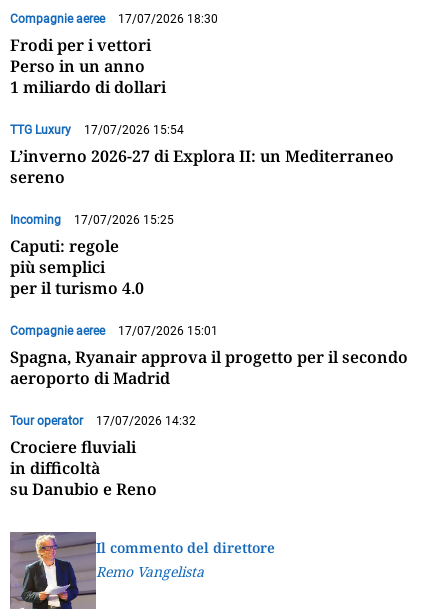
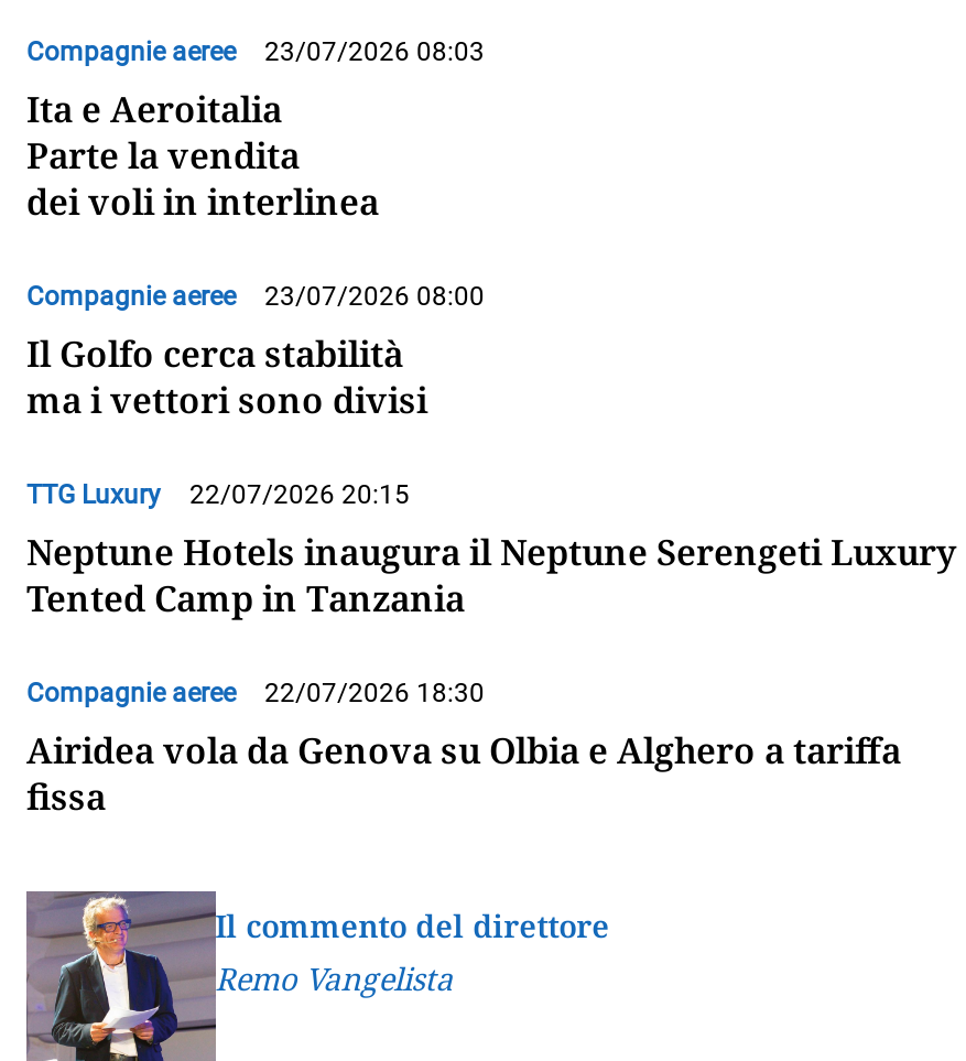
[10,12,218,98] 17/07/2026 18:30 | Frodi per i vettori | Perso in un anno | 1 miliardo di dollari -> [26,35,485,423] 23/07/2026 08:03 | Ita e Aeroitalia | Parte la vendita | dei voli in interlinea | Compagnie aeree | 23/07/2026 08:00 | Il Golfo cerca stabilità | ma i vettori sono divisi
[10,123,394,299] 17/07/2026 15:54 | L’inverno 2026-27 di Explora II: un Mediterraneo | sereno | Incoming | 17/07/2026 15:25 | Caputi: regole | più semplici | per il turismo 4.0 -> [26,478,956,622] 22/07/2026 20:15 | Neptune Hotels inaugura il Neptune Serengeti Luxury | Tented Camp in Tanzania
moved [10,123,71,137] -> [26,478,161,509]: TTG Luxury
[10,324,408,500] 17/07/2026 15:01 | Spagna, Ryanair approva il progetto per il secondo | aeroporto di Madrid | Tour operator | 17/07/2026 14:32 | Crociere fluviali | in difficoltà | su Danubio e Reno -> [26,677,901,820] 22/07/2026 18:30 | Airidea vola da Genova su Olbia e Alghero a tariffa | fissa

